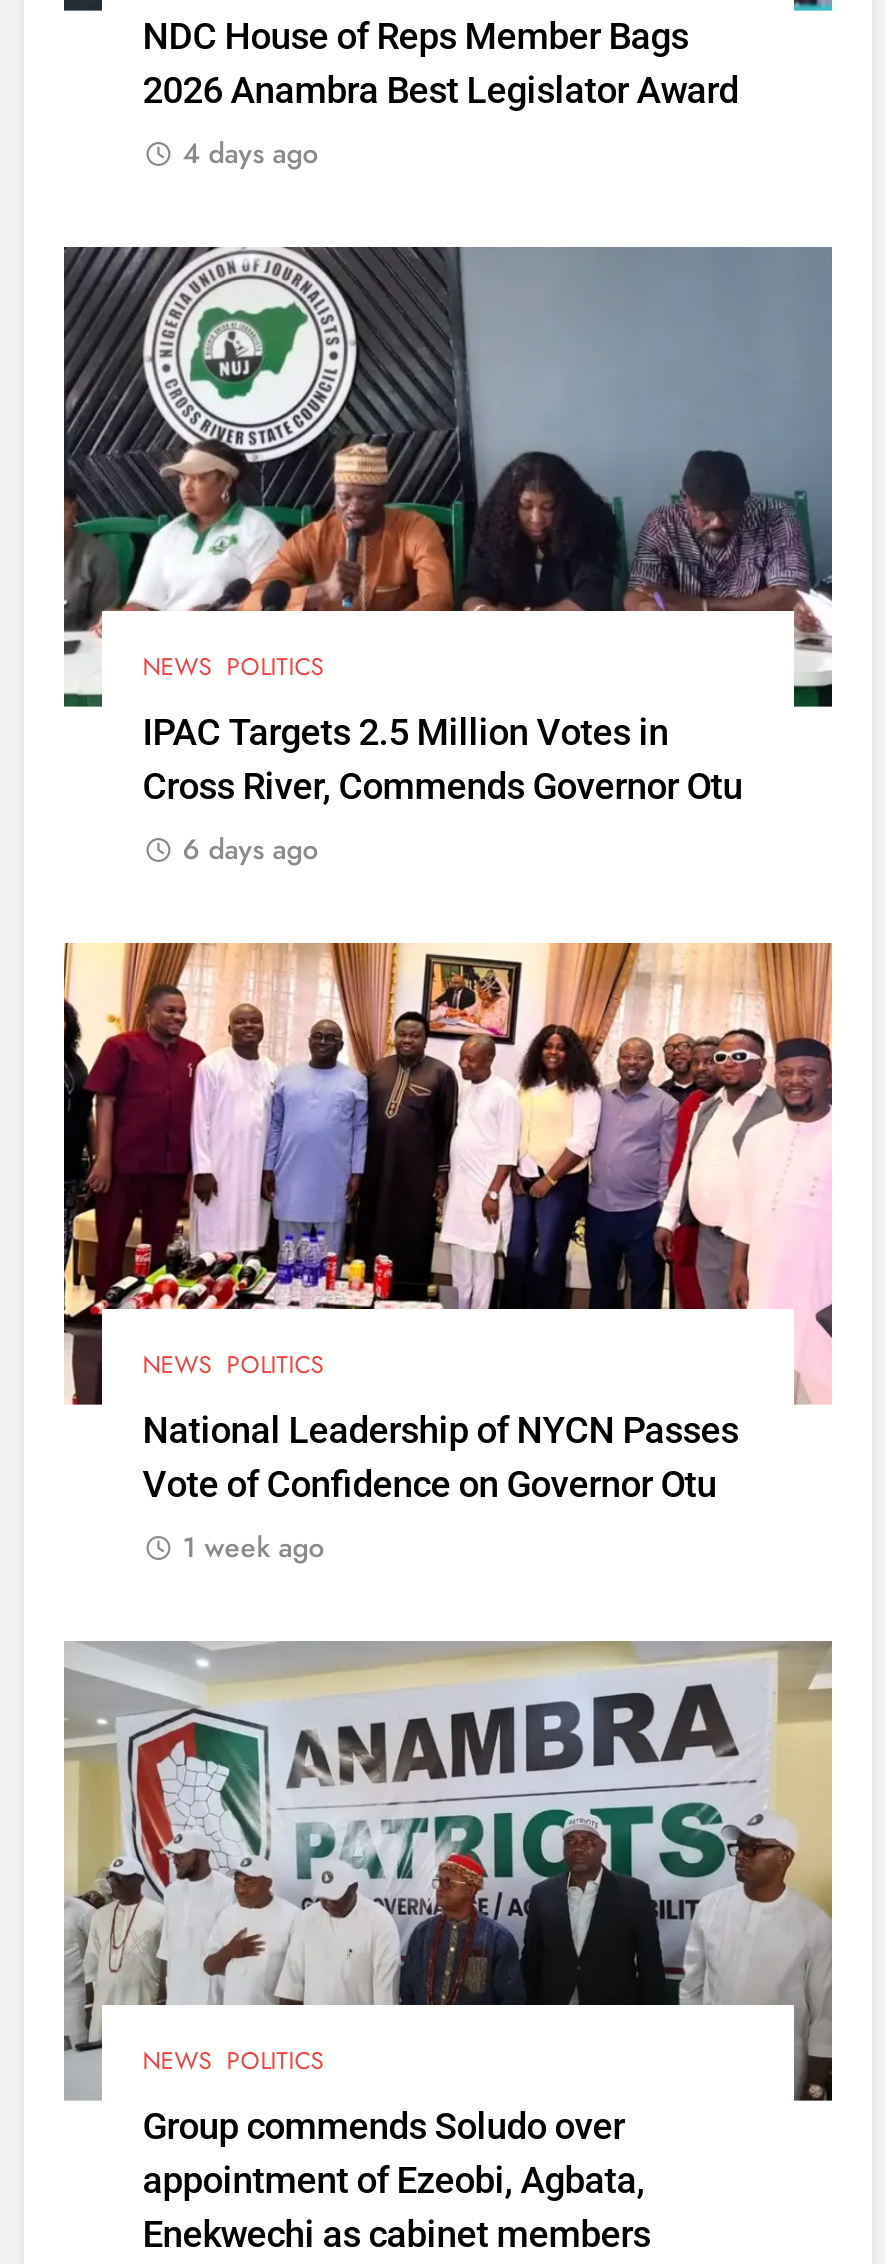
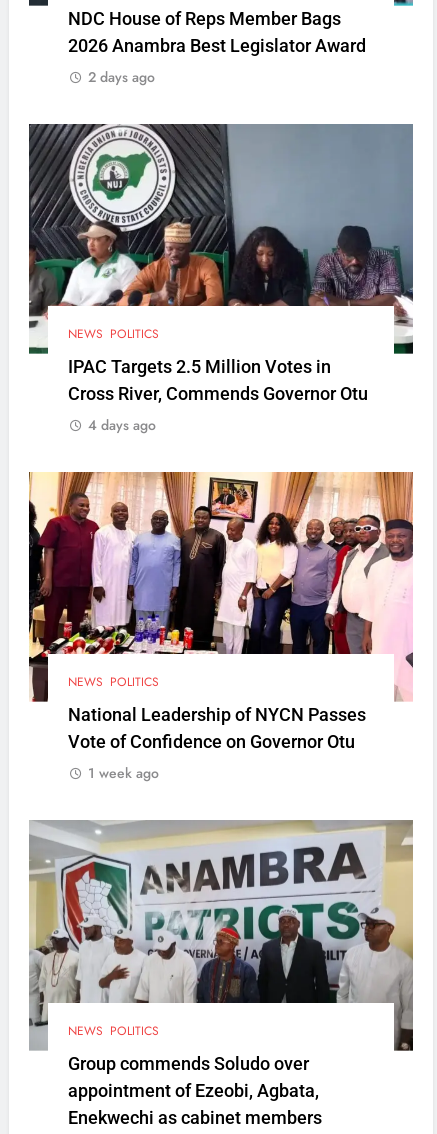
[182,133,318,173] 4 days ago -> [88,66,155,86] 2 days ago
[182,830,318,870] 6 days ago -> [88,415,156,435] 4 days ago

